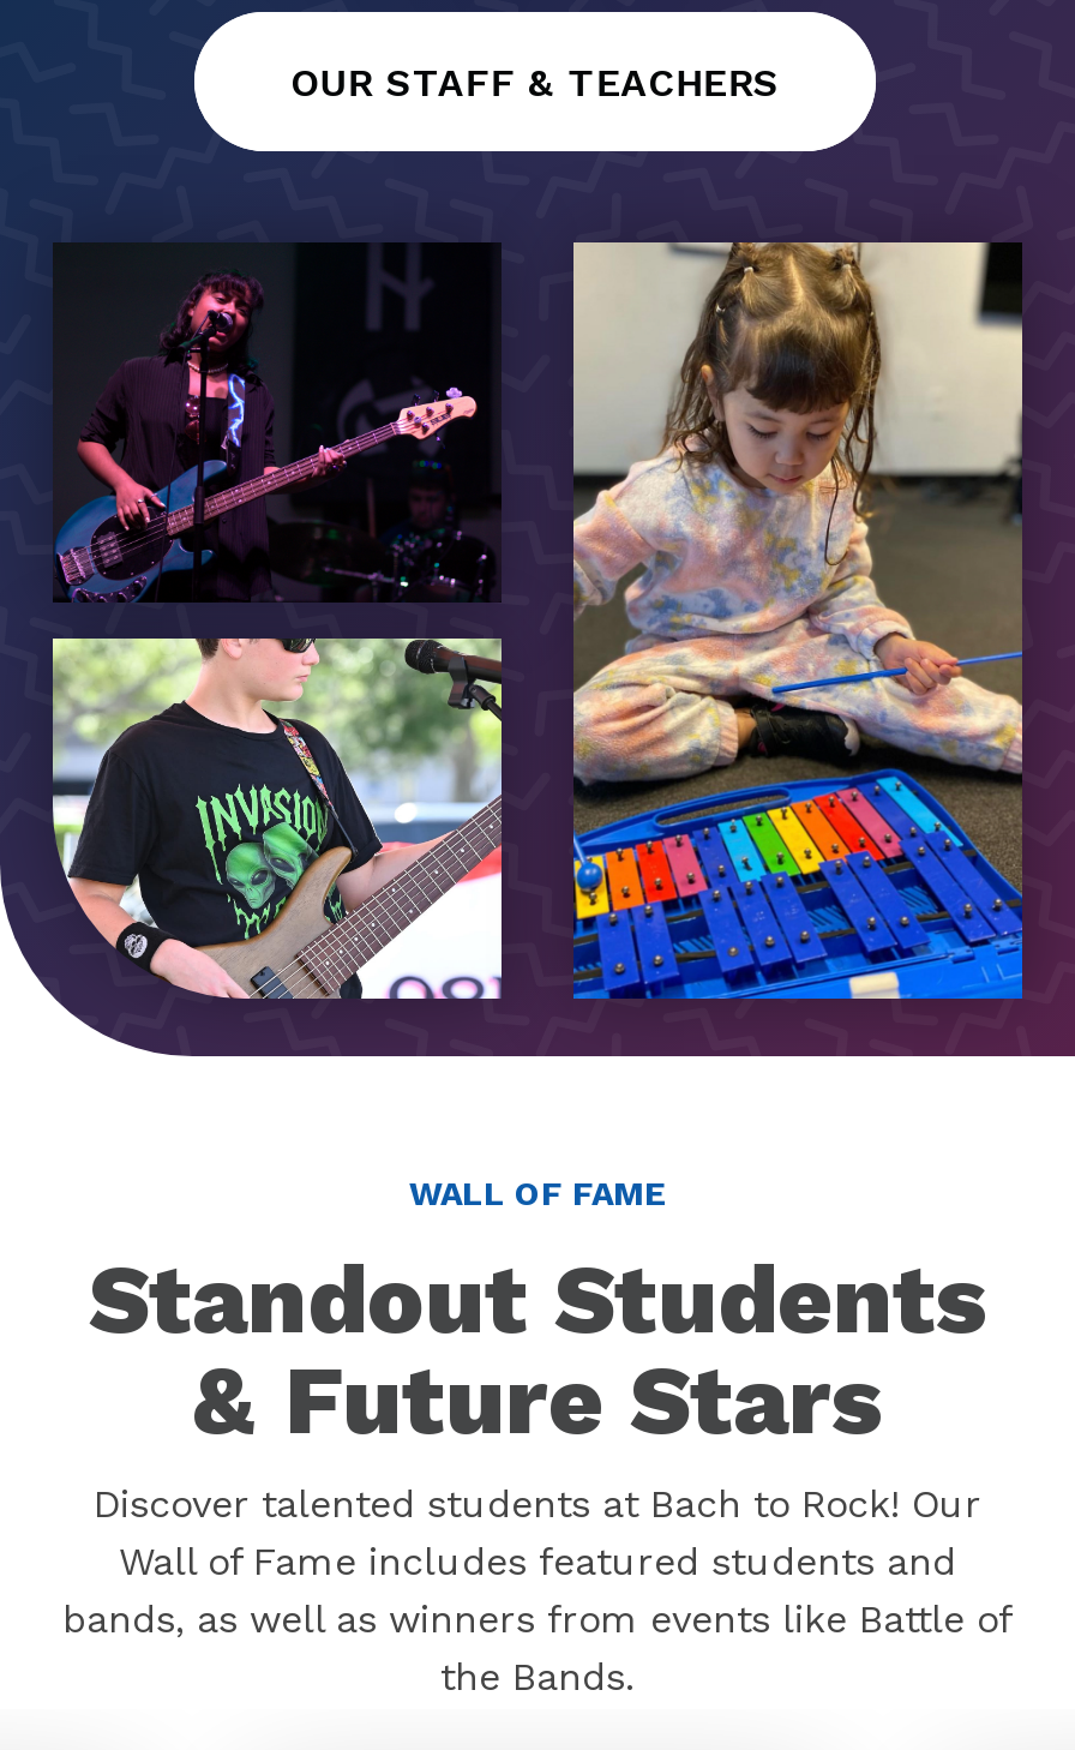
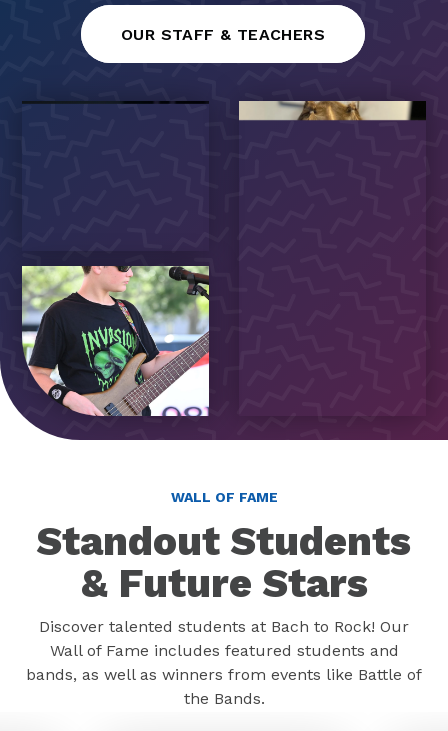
[53,252,502,603] [image] -> none
[571,288,1025,1001] [image] -> none

